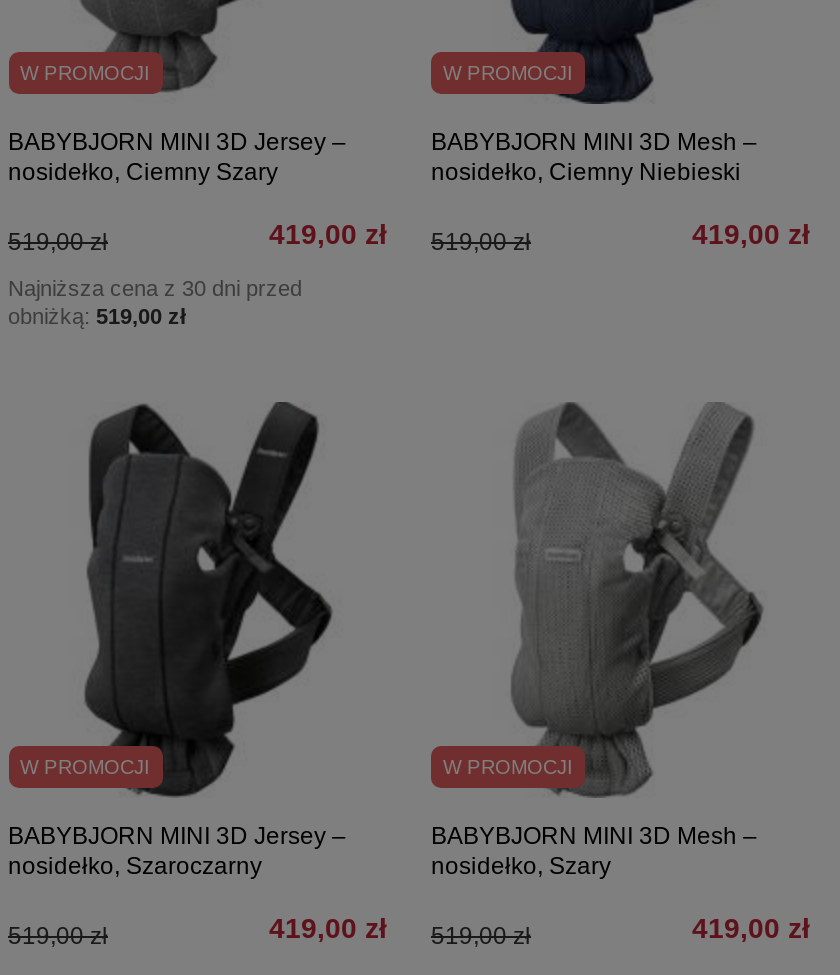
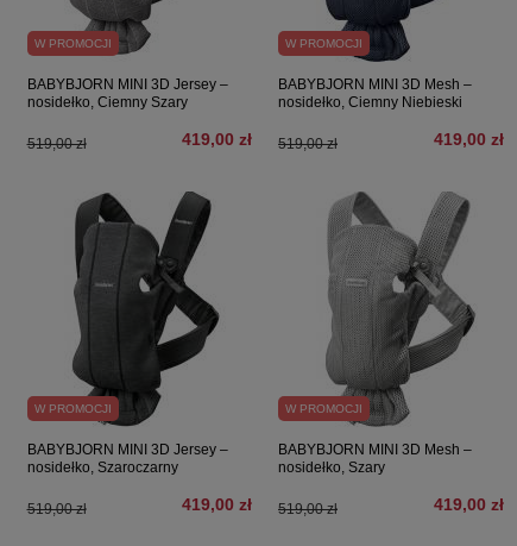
[8,276,302,328] Najniższa cena z 30 dni przed | obniżką: 519,00 zł -> none

